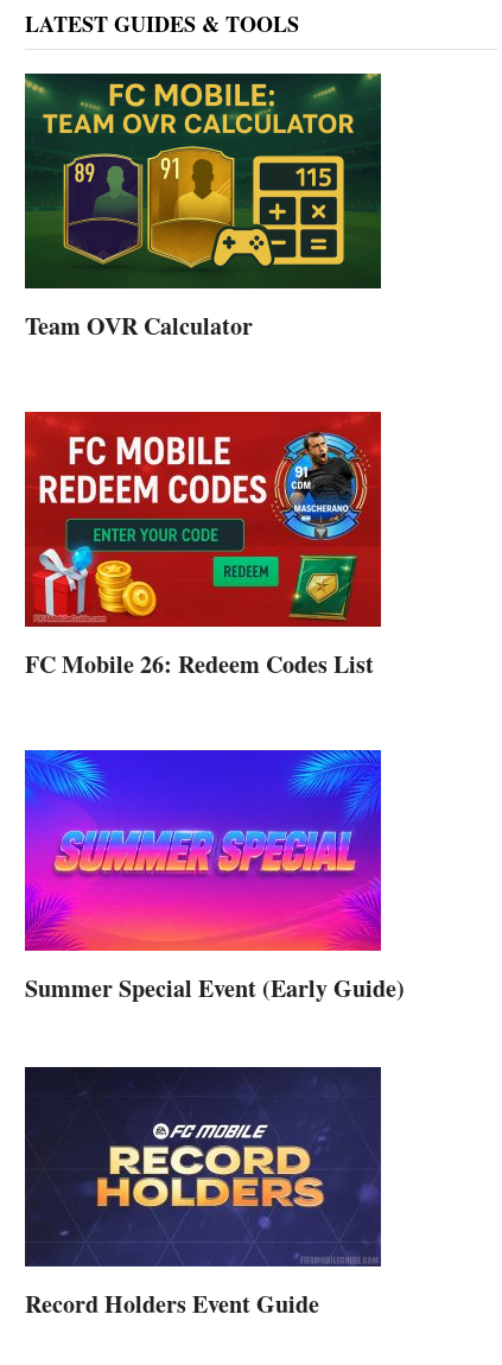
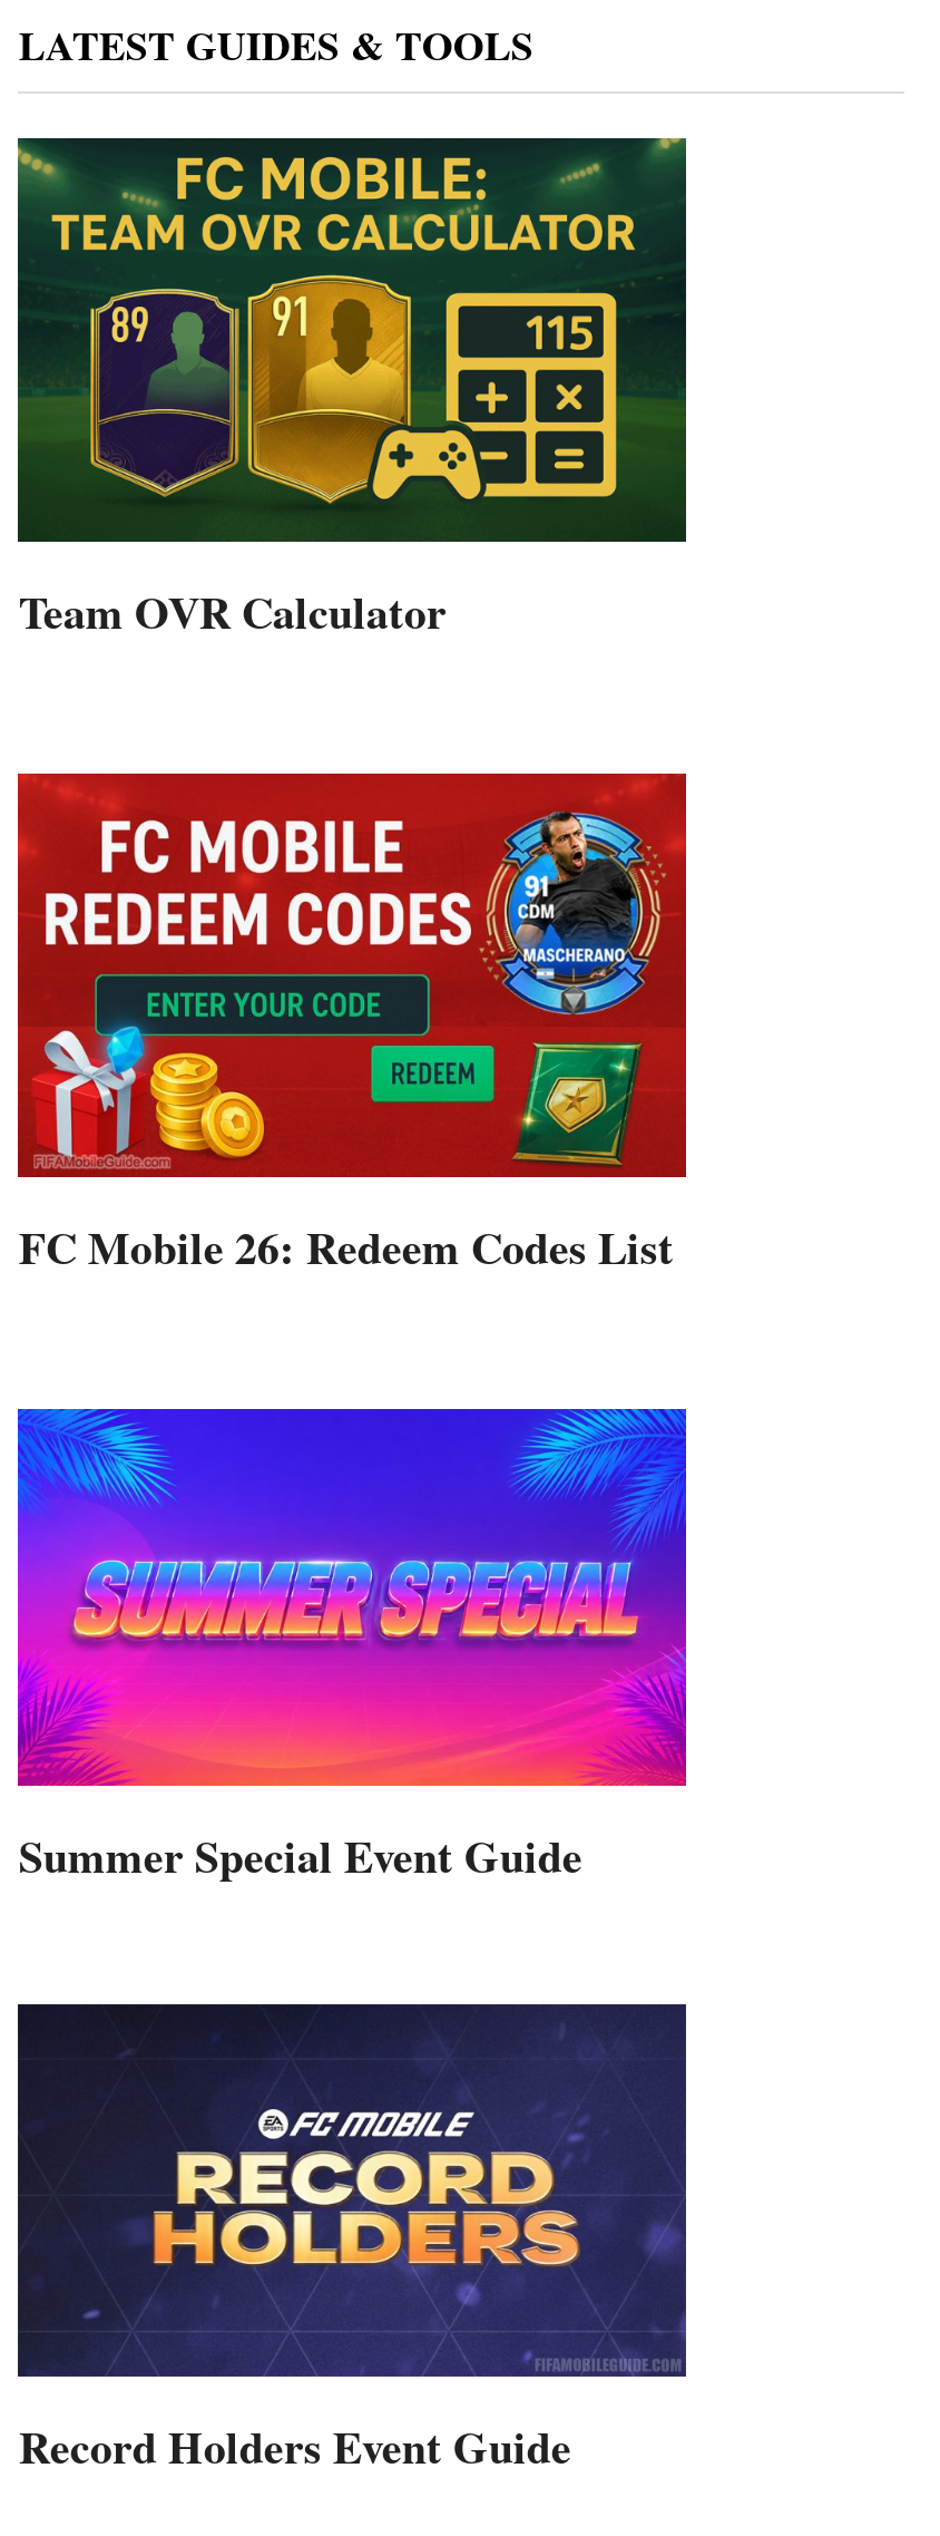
[25,971,405,1006] Summer Special Event (Early Guide) -> [19,1823,582,1887] Summer Special Event Guide

